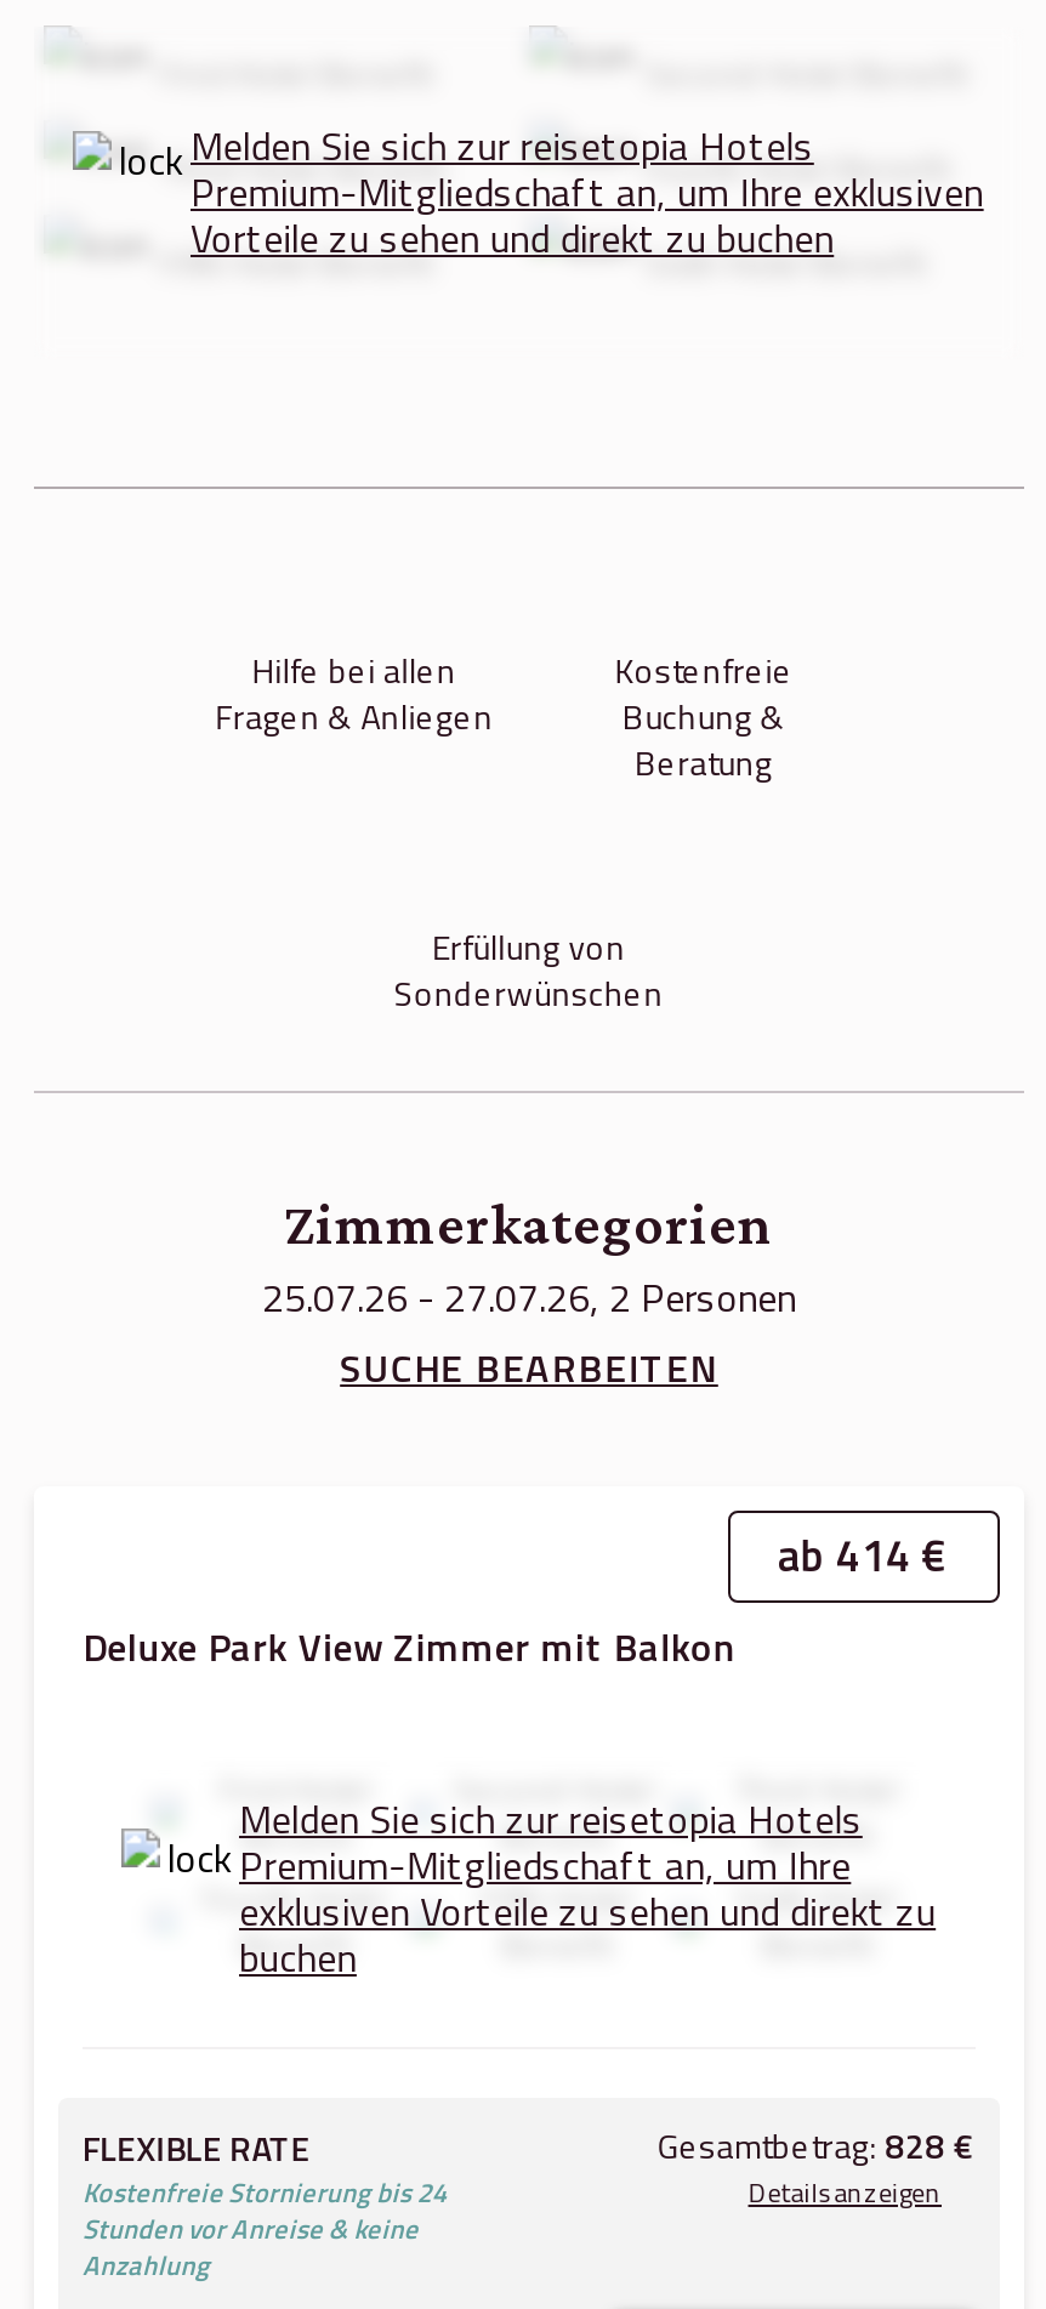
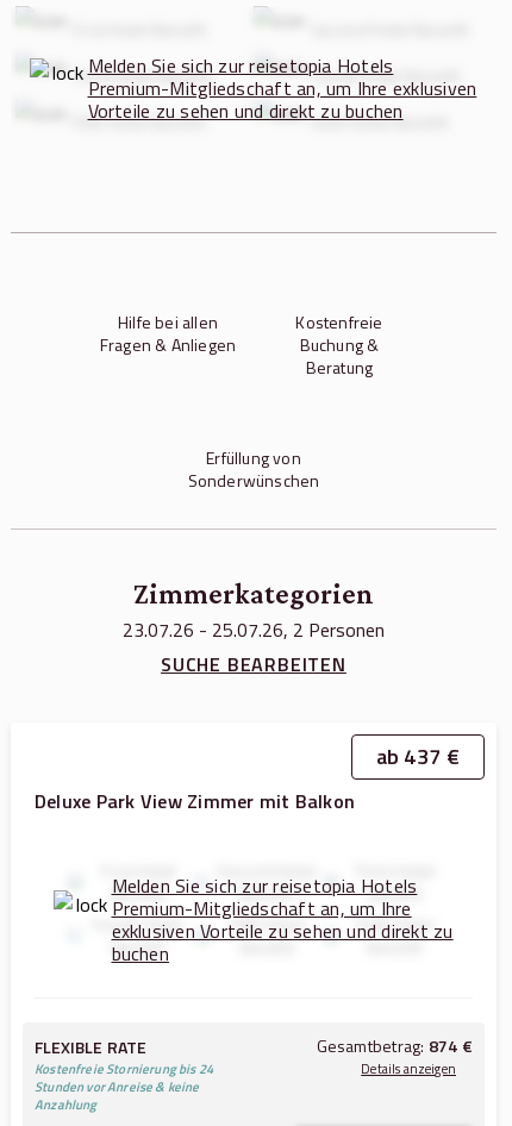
[262,1268,796,1326] 25.07.26 - 27.07.26, 2 Personen -> [123,615,385,644] 23.07.26 - 25.07.26, 2 Personen
[778,1523,949,1588] ab 414 € -> [376,740,460,772] ab 437 €
[657,2120,976,2171] Gesamtbetrag: 828 € -> [316,1033,473,1058] Gesamtbetrag: 874 €

